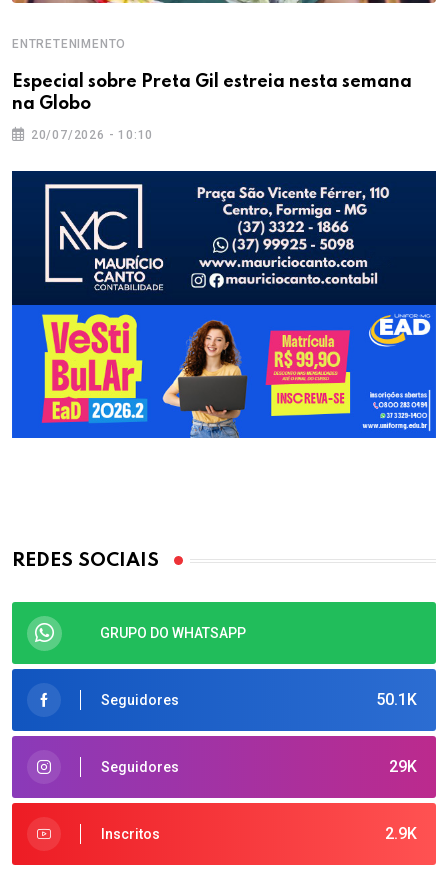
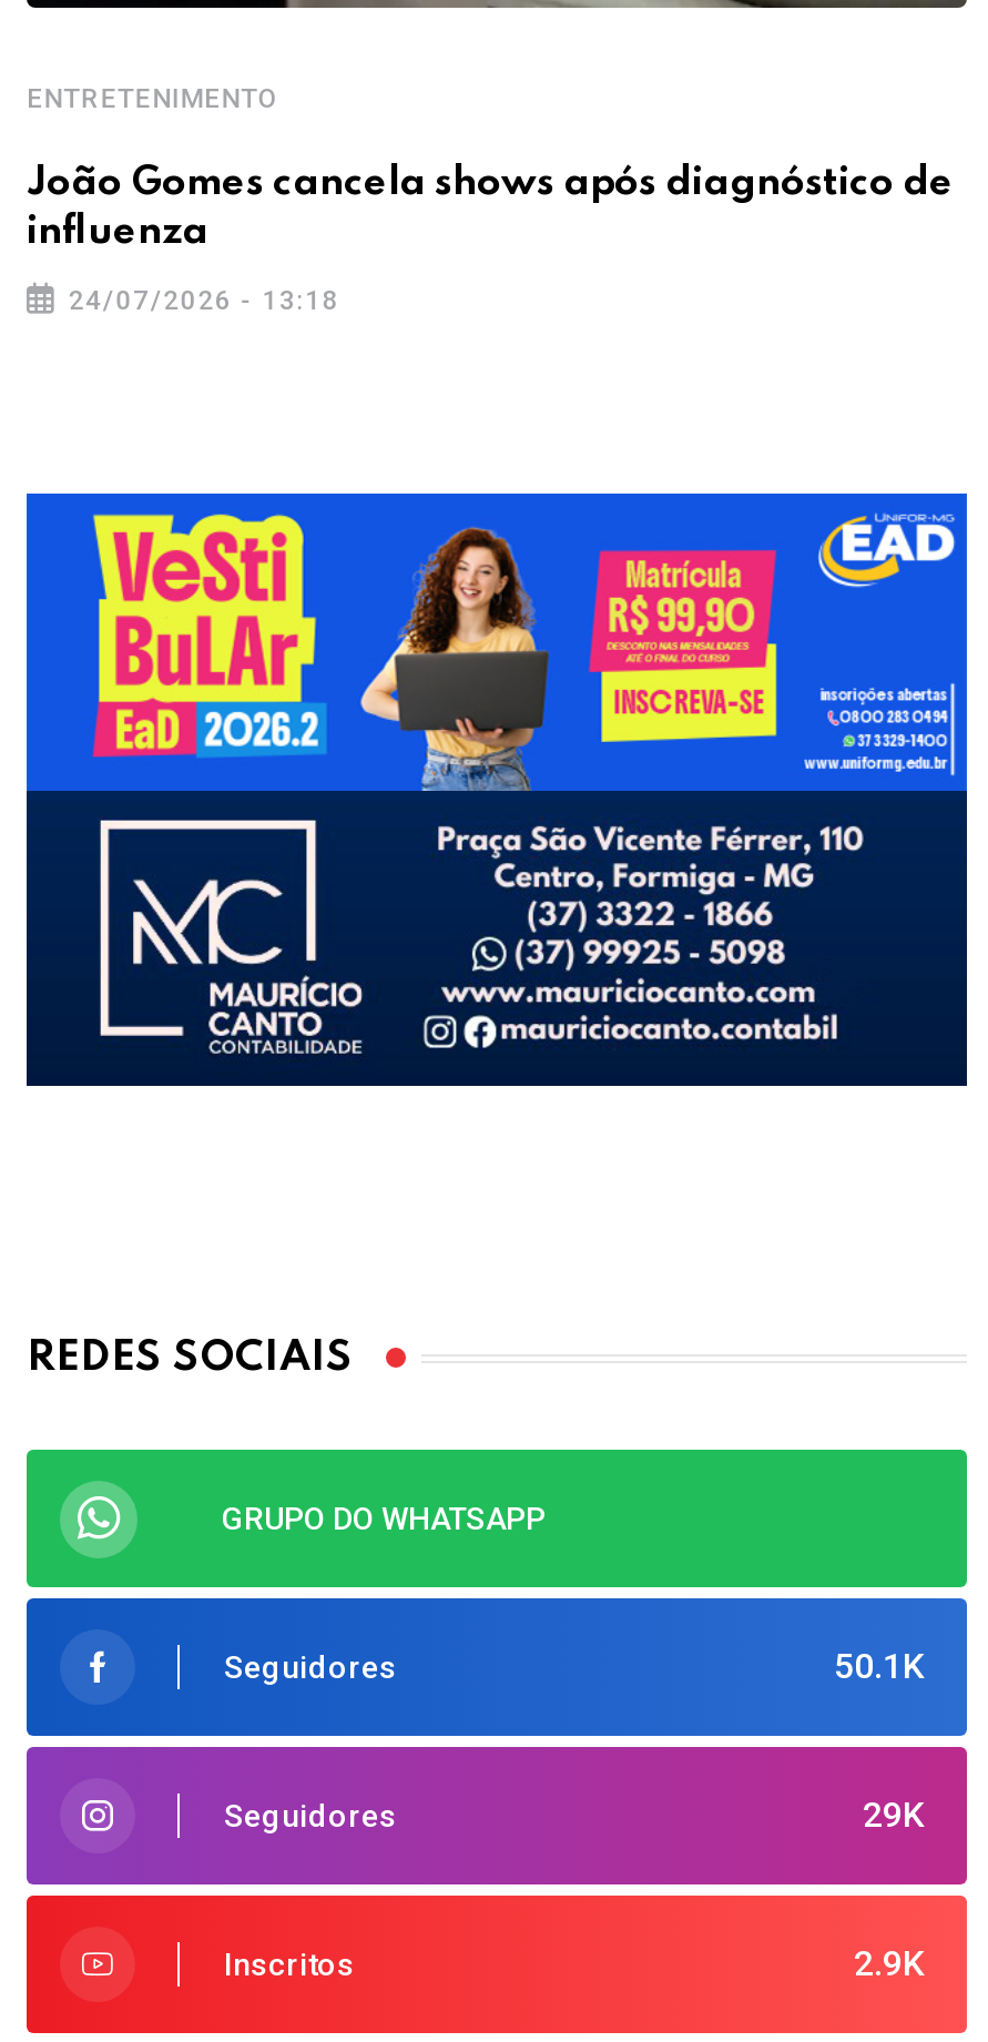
[12,73,412,113] Especial sobre Preta Gil estreia nesta semana | na Globo -> [27,163,954,252] João Gomes cancela shows após diagnóstico de | influenza
[31,128,153,142] 20/07/2026 - 10:10 -> [68,285,340,316] 24/07/2026 - 13:18
[11,170,437,438] [image] -> [24,492,969,1087] [image]

